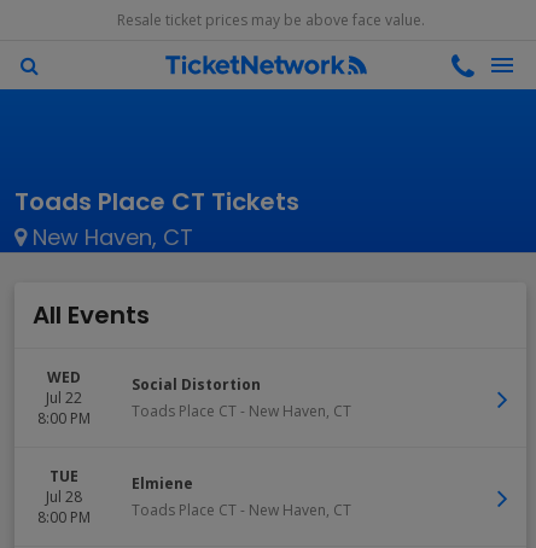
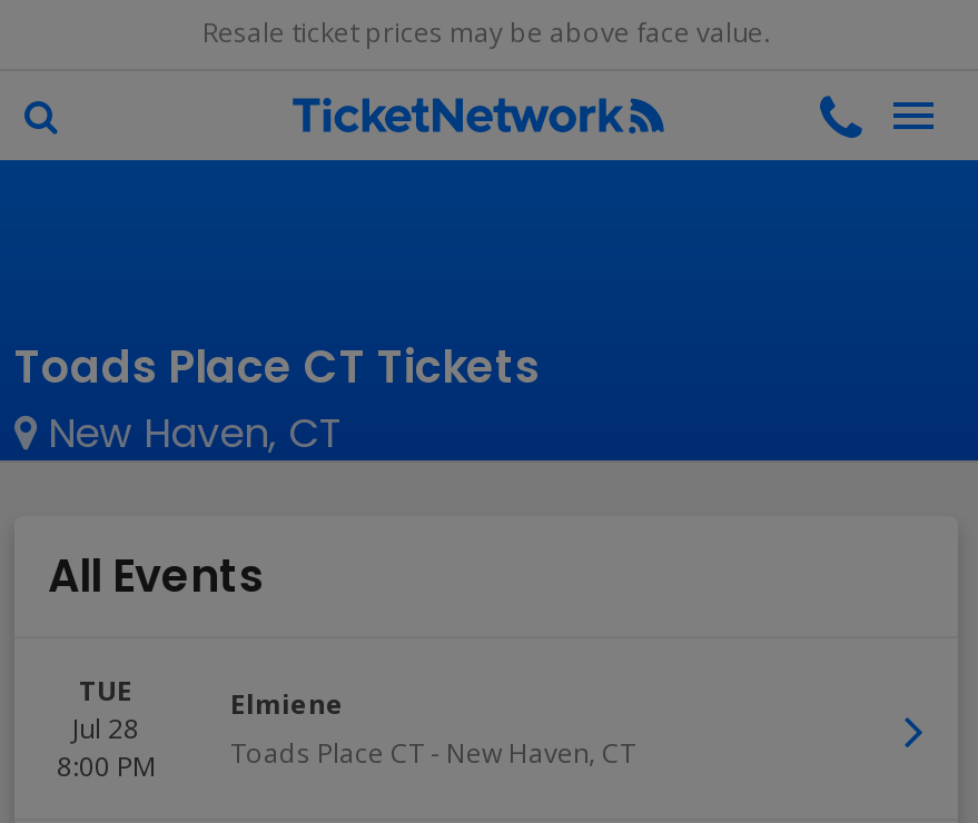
[37,367,91,429] WED | Jul 22 | 8:00 PM -> none
[132,374,351,421] Social Distortion | Toads Place CT - New Haven, CT -> none

